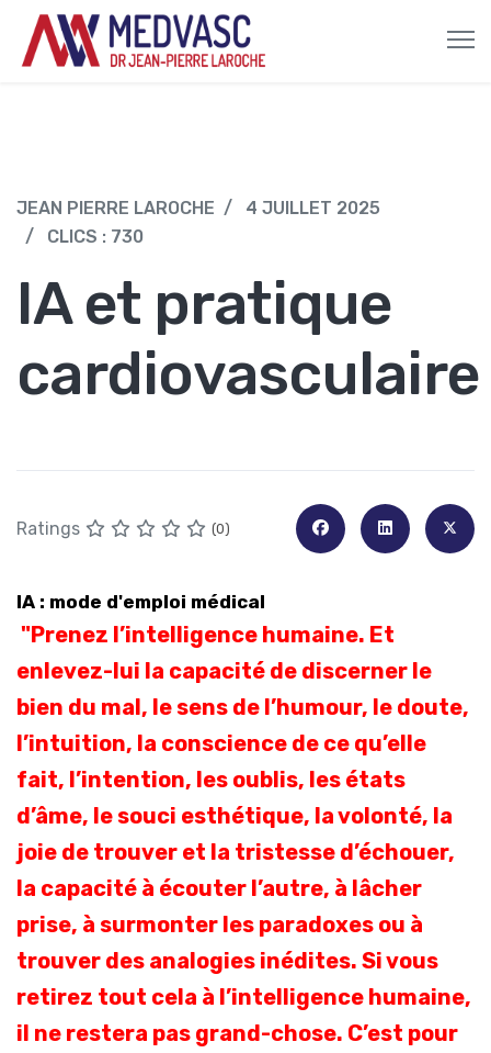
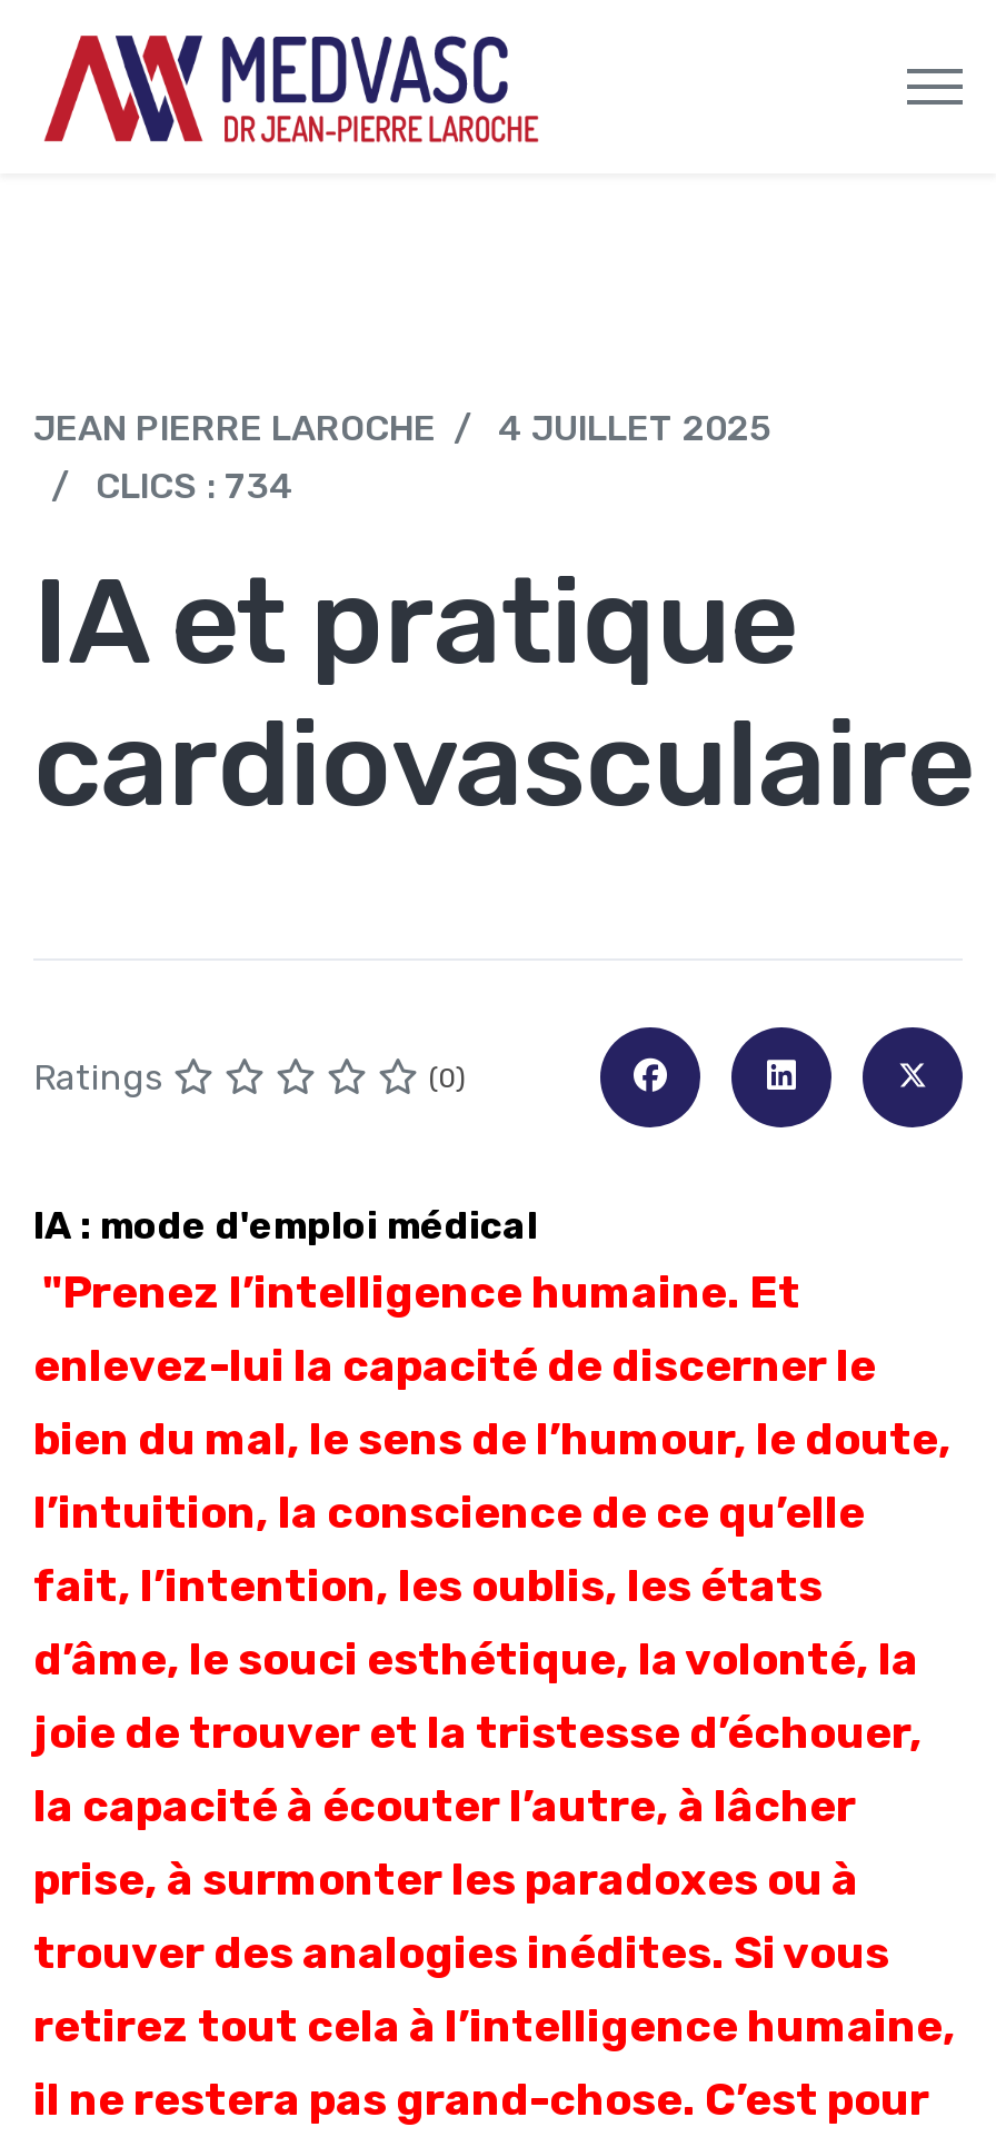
[47,226,144,247] CLICS : 730 -> [96,465,293,507] CLICS : 734

